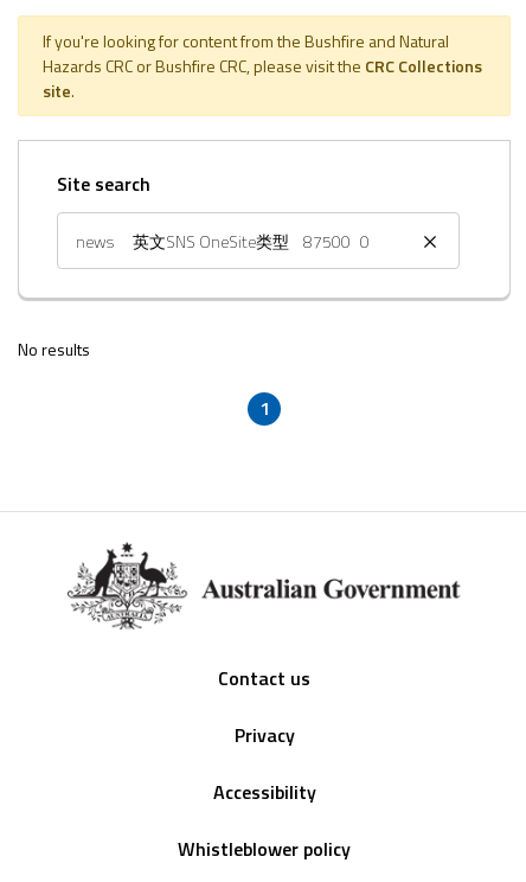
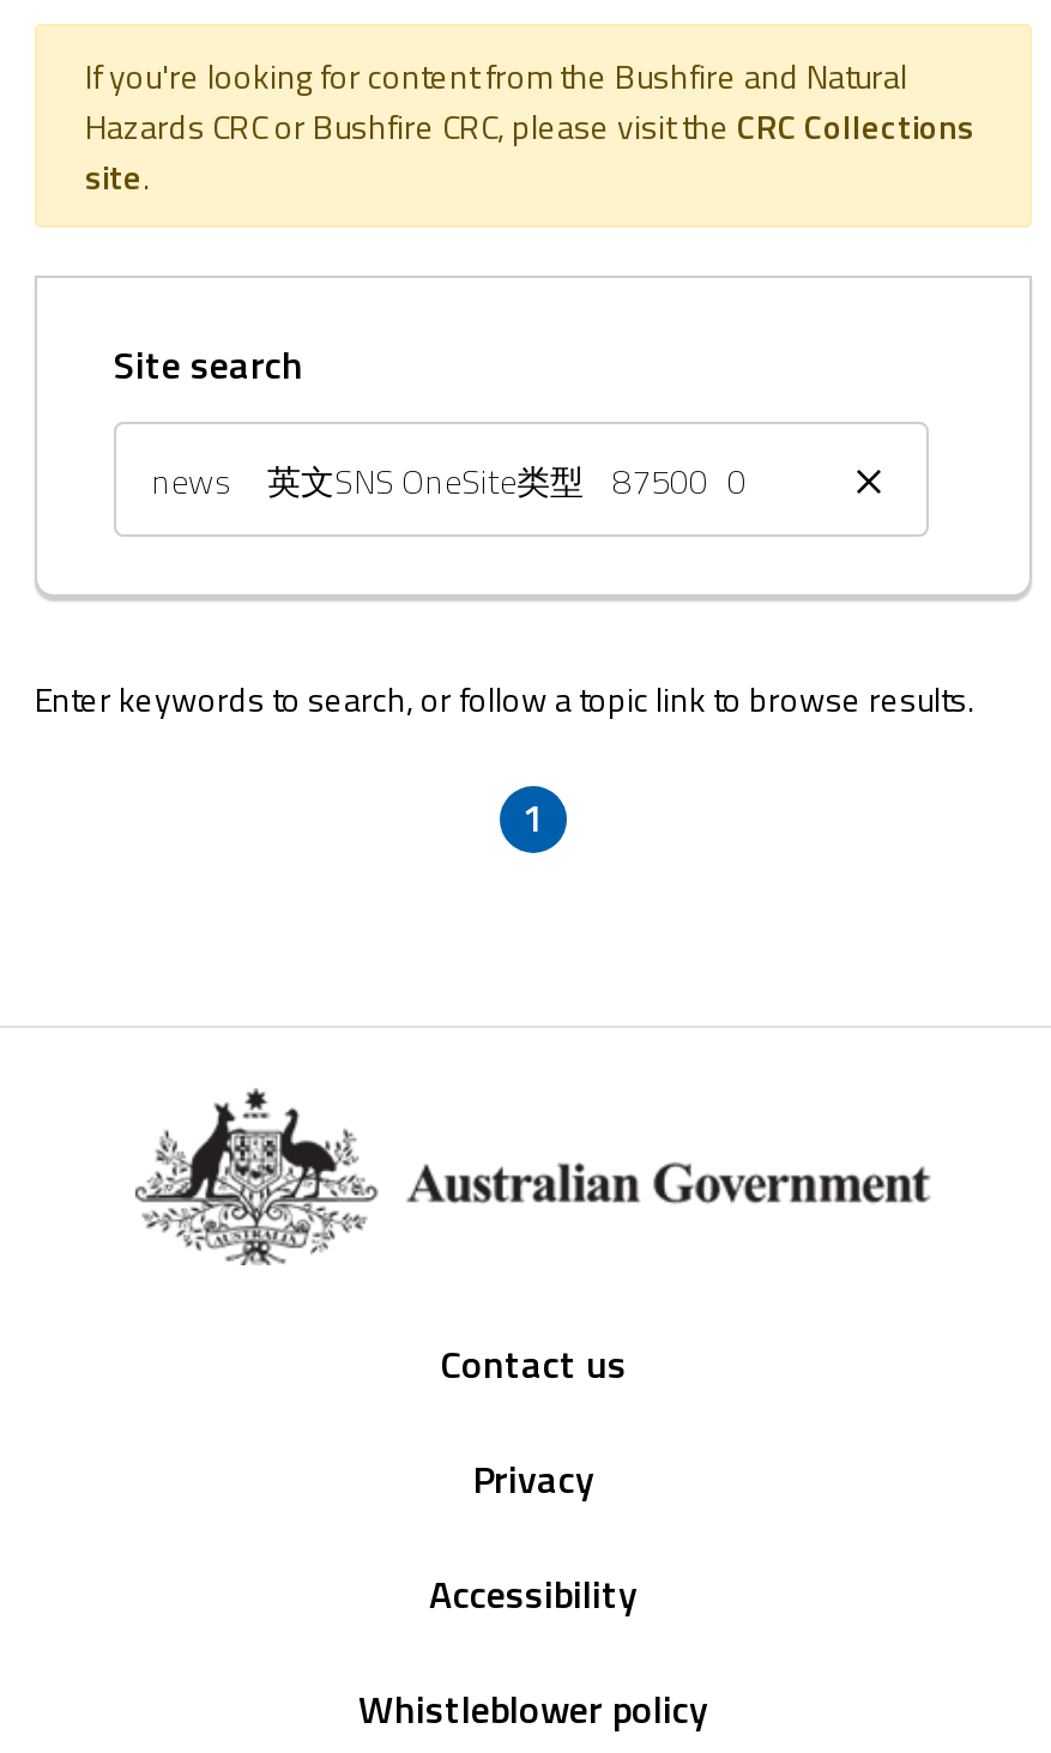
[18,337,90,362] No results -> [35,673,974,724] Enter keywords to search, or follow a topic link to browse results.

